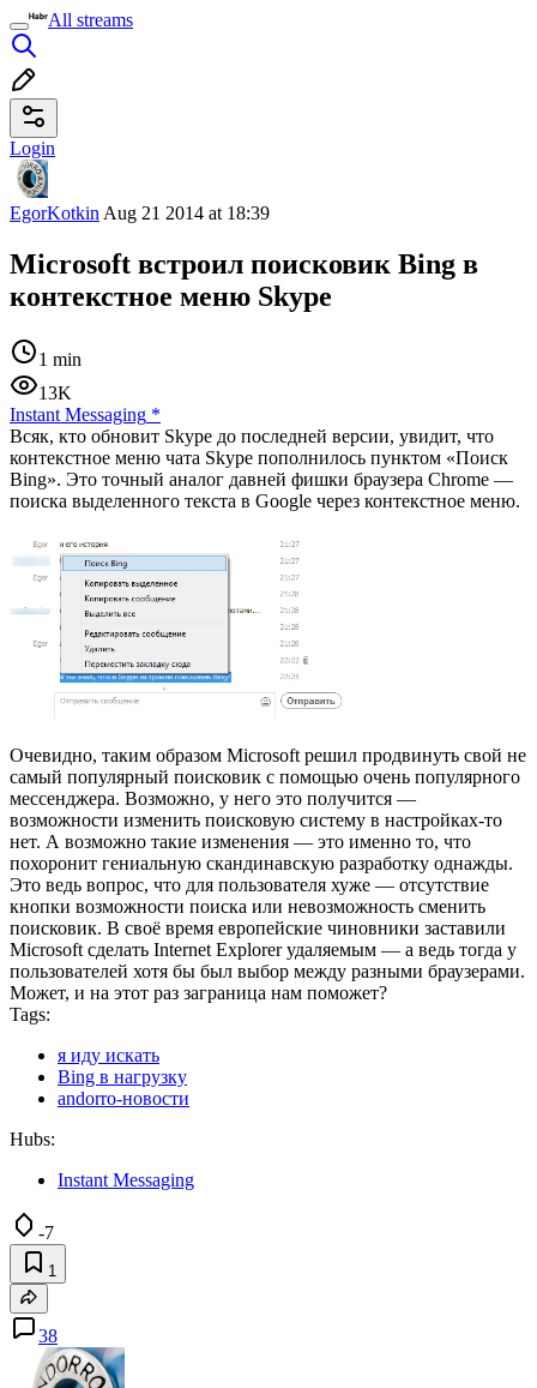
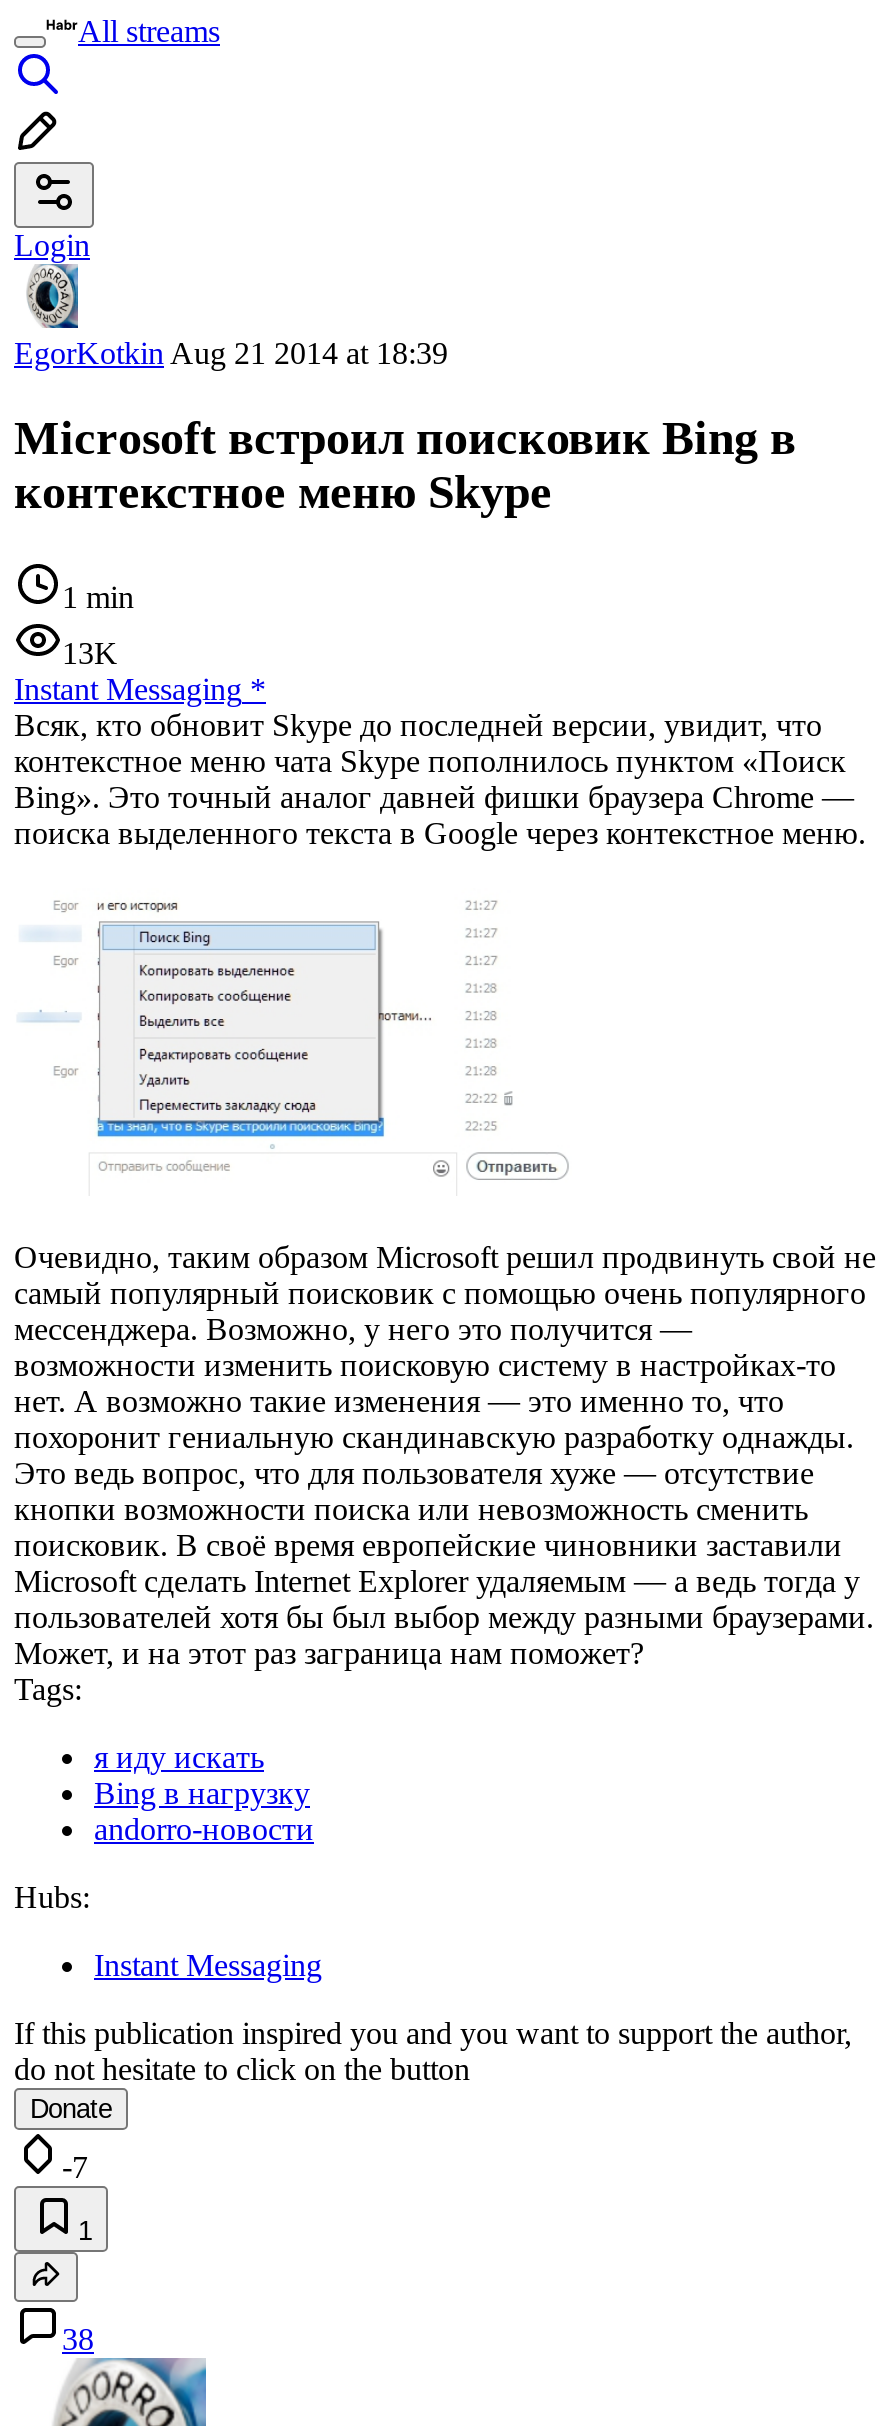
none -> [14,2015,852,2123] If this publication inspired you and you want to support the author, | do not hesitate to click on the button | Donate

